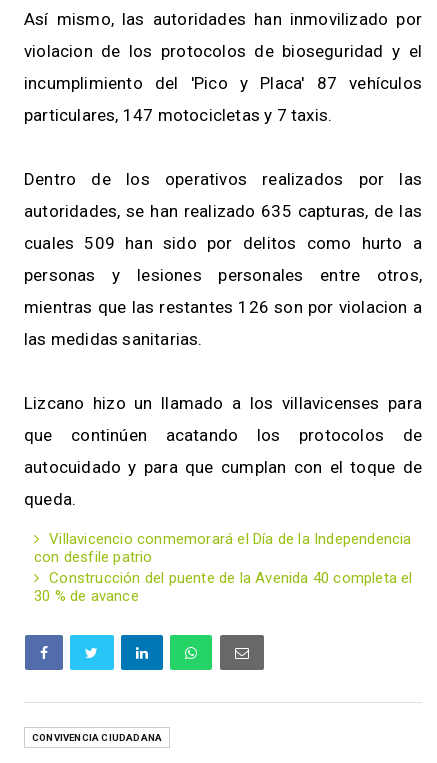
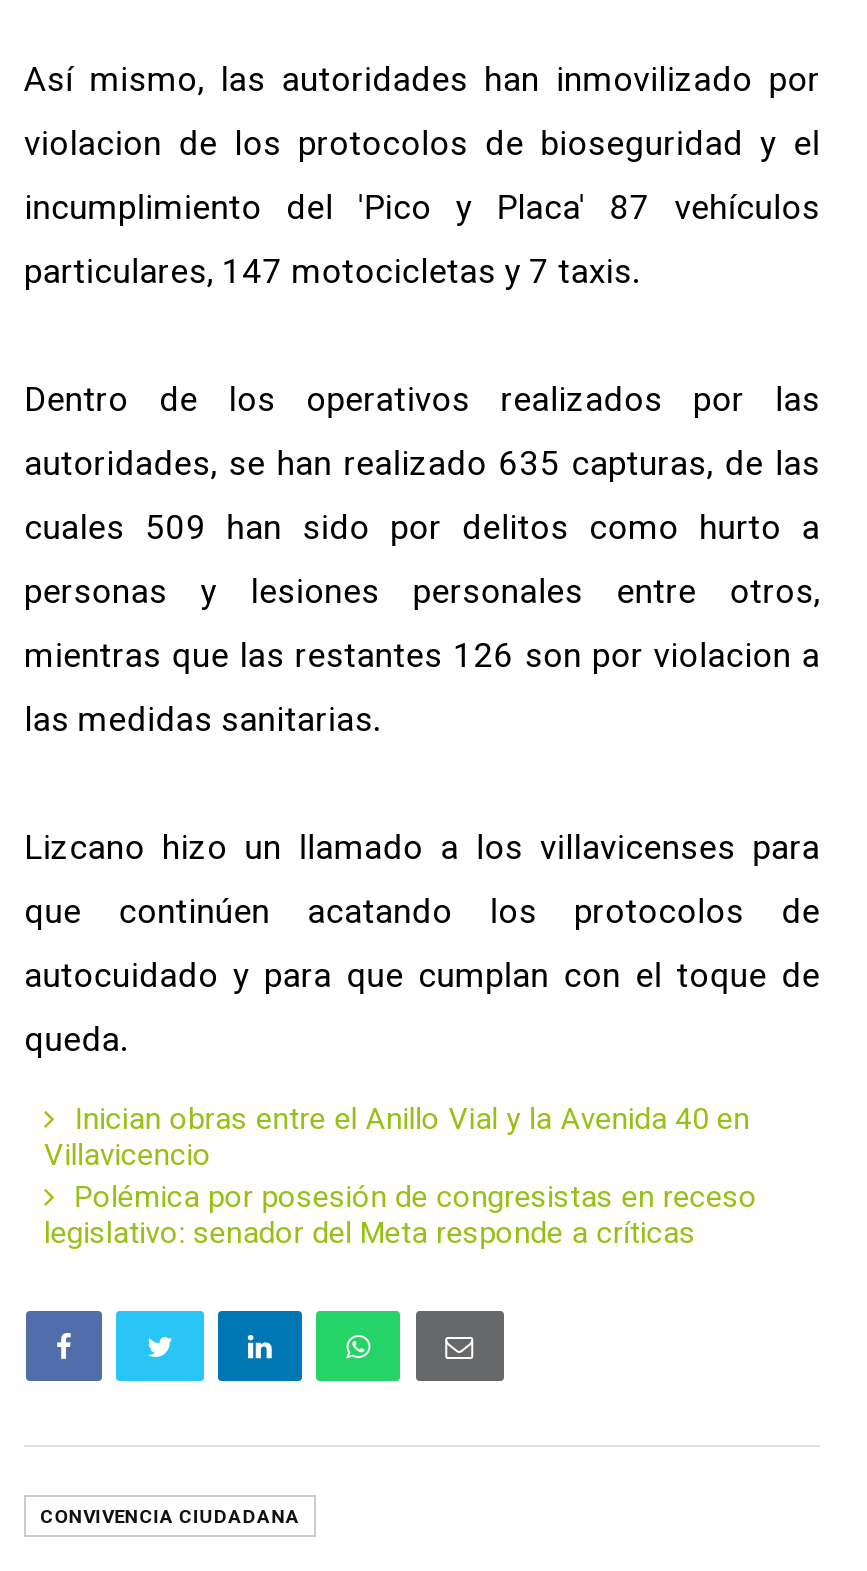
[34,530,413,605] Villavicencio conmemorará el Día de la Independencia | con desfile patrio | Construcción del puente de la Avenida 40 completa el | 30 % de avance -> [44,1102,757,1252] Inician obras entre el Anillo Vial y la Avenida 40 en | Villavicencio | Polémica por posesión de congresistas en receso | legislativo: senador del Meta responde a críticas

